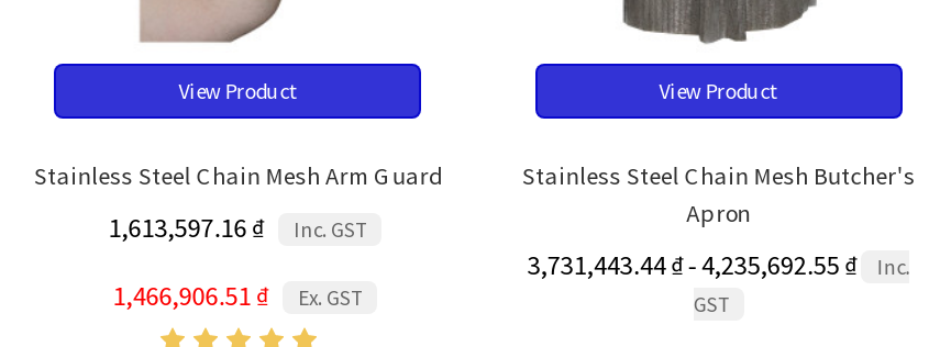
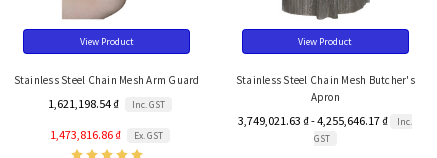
[108,210,366,243] 1,613,597.16 ₫ Inc. GST -> [48,96,165,111] 1,621,198.54 ₫ Inc. GST
[527,248,910,281] 3,731,443.44 ₫ - 4,235,692.55 ₫ Inc. -> [238,113,412,128] 3,749,021.63 ₫ - 4,255,646.17 ₫ Inc.
[113,280,362,313] 1,466,906.51 ₫ Ex. GST -> [50,127,163,142] 1,473,816.86 ₫ Ex. GST

